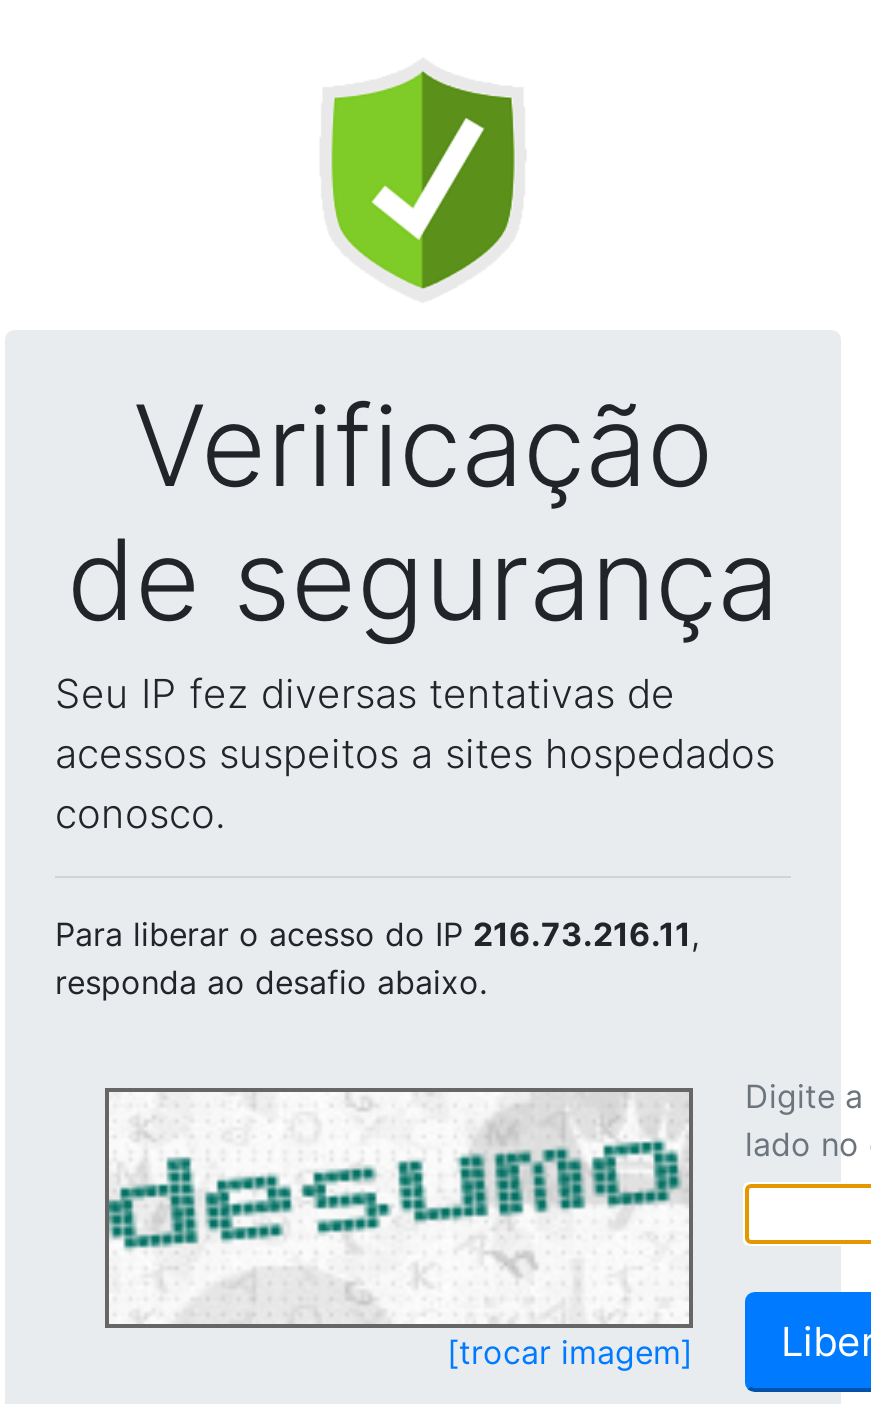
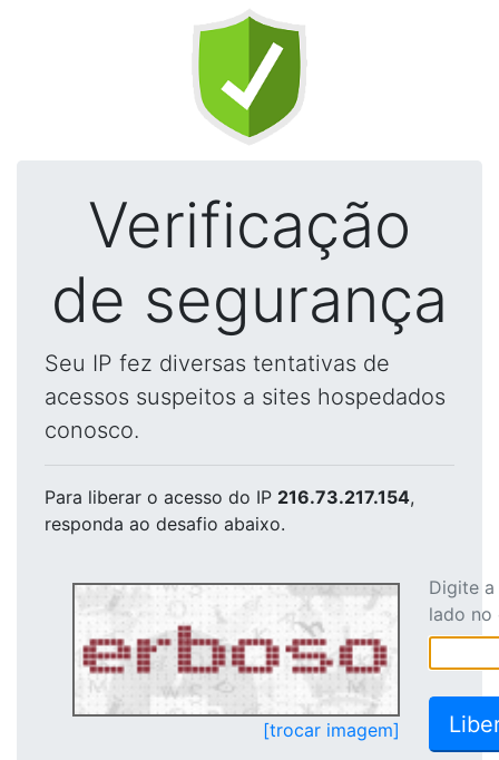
[55,914,699,954] Para liberar o acesso do IP 216.73.216.11, -> [45,486,414,508] Para liberar o acesso do IP 216.73.217.154,
[107,1116,685,1282] [image] -> [75,597,397,707] [image]

